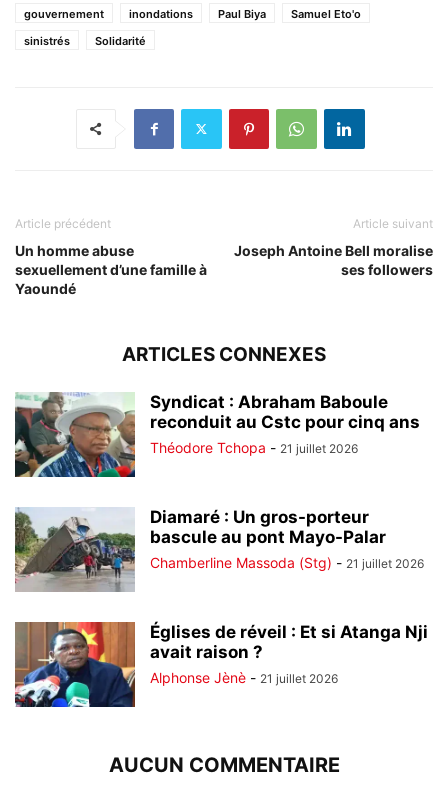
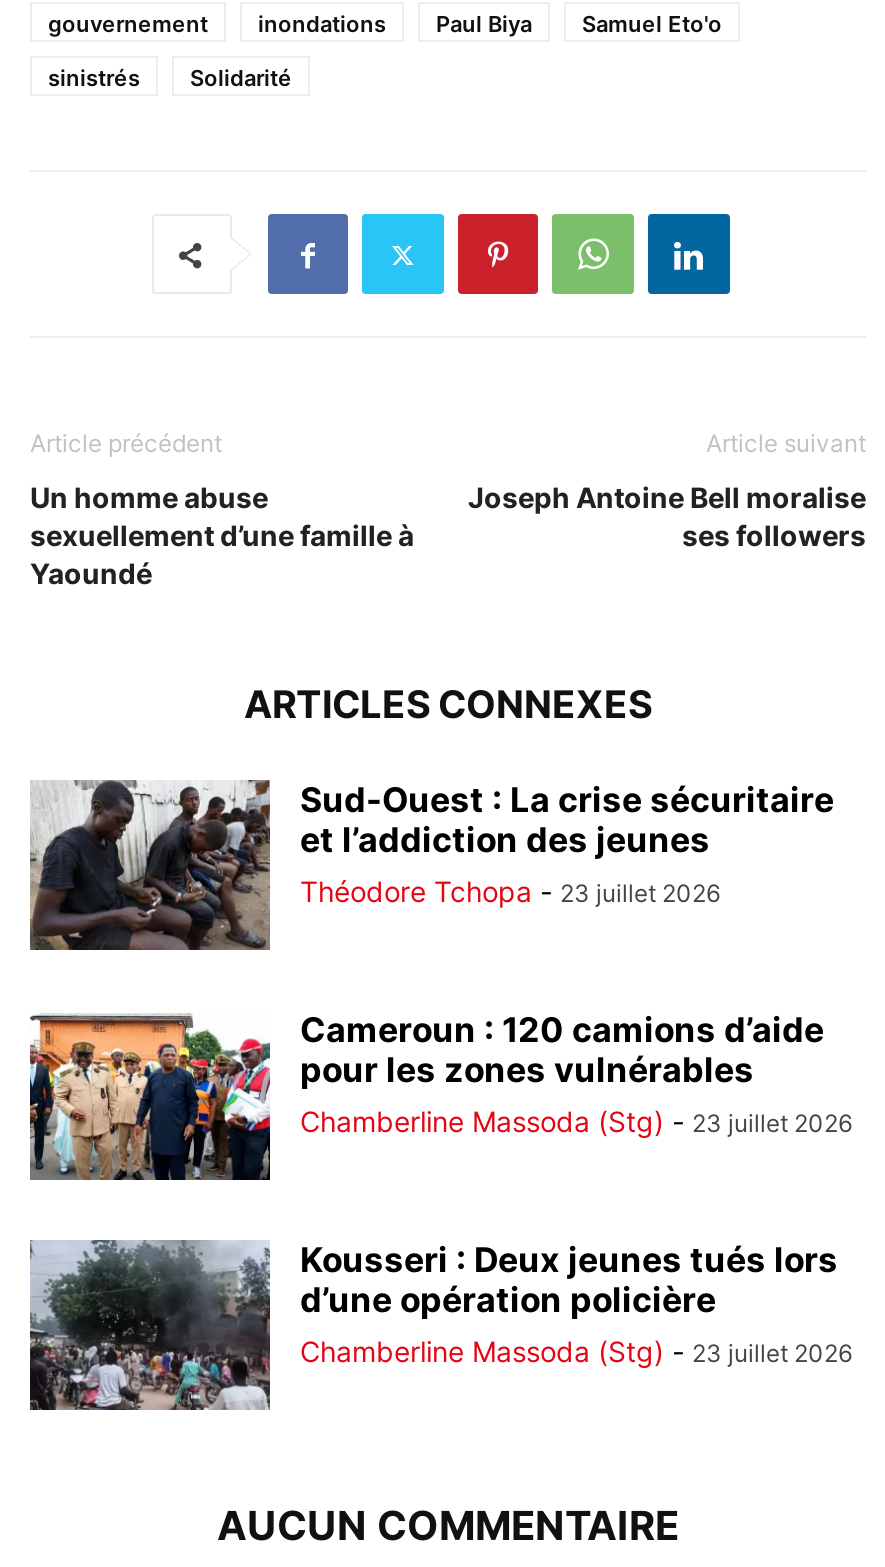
[14,392,428,478] [image] | Syndicat : Abraham Baboule | reconduit au Cstc pour cinq ans | Théodore Tchopa - 21 juillet 2026 -> [28,778,834,952] [image] | Sud-Ouest : La crise sécuritaire | et l’addiction des jeunes | Théodore Tchopa - 23 juillet 2026
[14,507,424,592] [image] | Diamaré : Un gros-porteur | bascule au pont Mayo-Palar | Chamberline Massoda (Stg) - 21 juillet 2026 -> [30,1010,852,1182] [image] | Cameroun : 120 camions d’aide | pour les zones vulnérables | Chamberline Massoda (Stg) - 23 juillet 2026
[14,621,428,708] [image] | Églises de réveil : Et si Atanga Nji | avait raison ? | Alphonse Jènè - 21 juillet 2026 -> [28,1238,852,1412] [image] | Kousseri : Deux jeunes tués lors | d’une opération policière | Chamberline Massoda (Stg) - 23 juillet 2026

